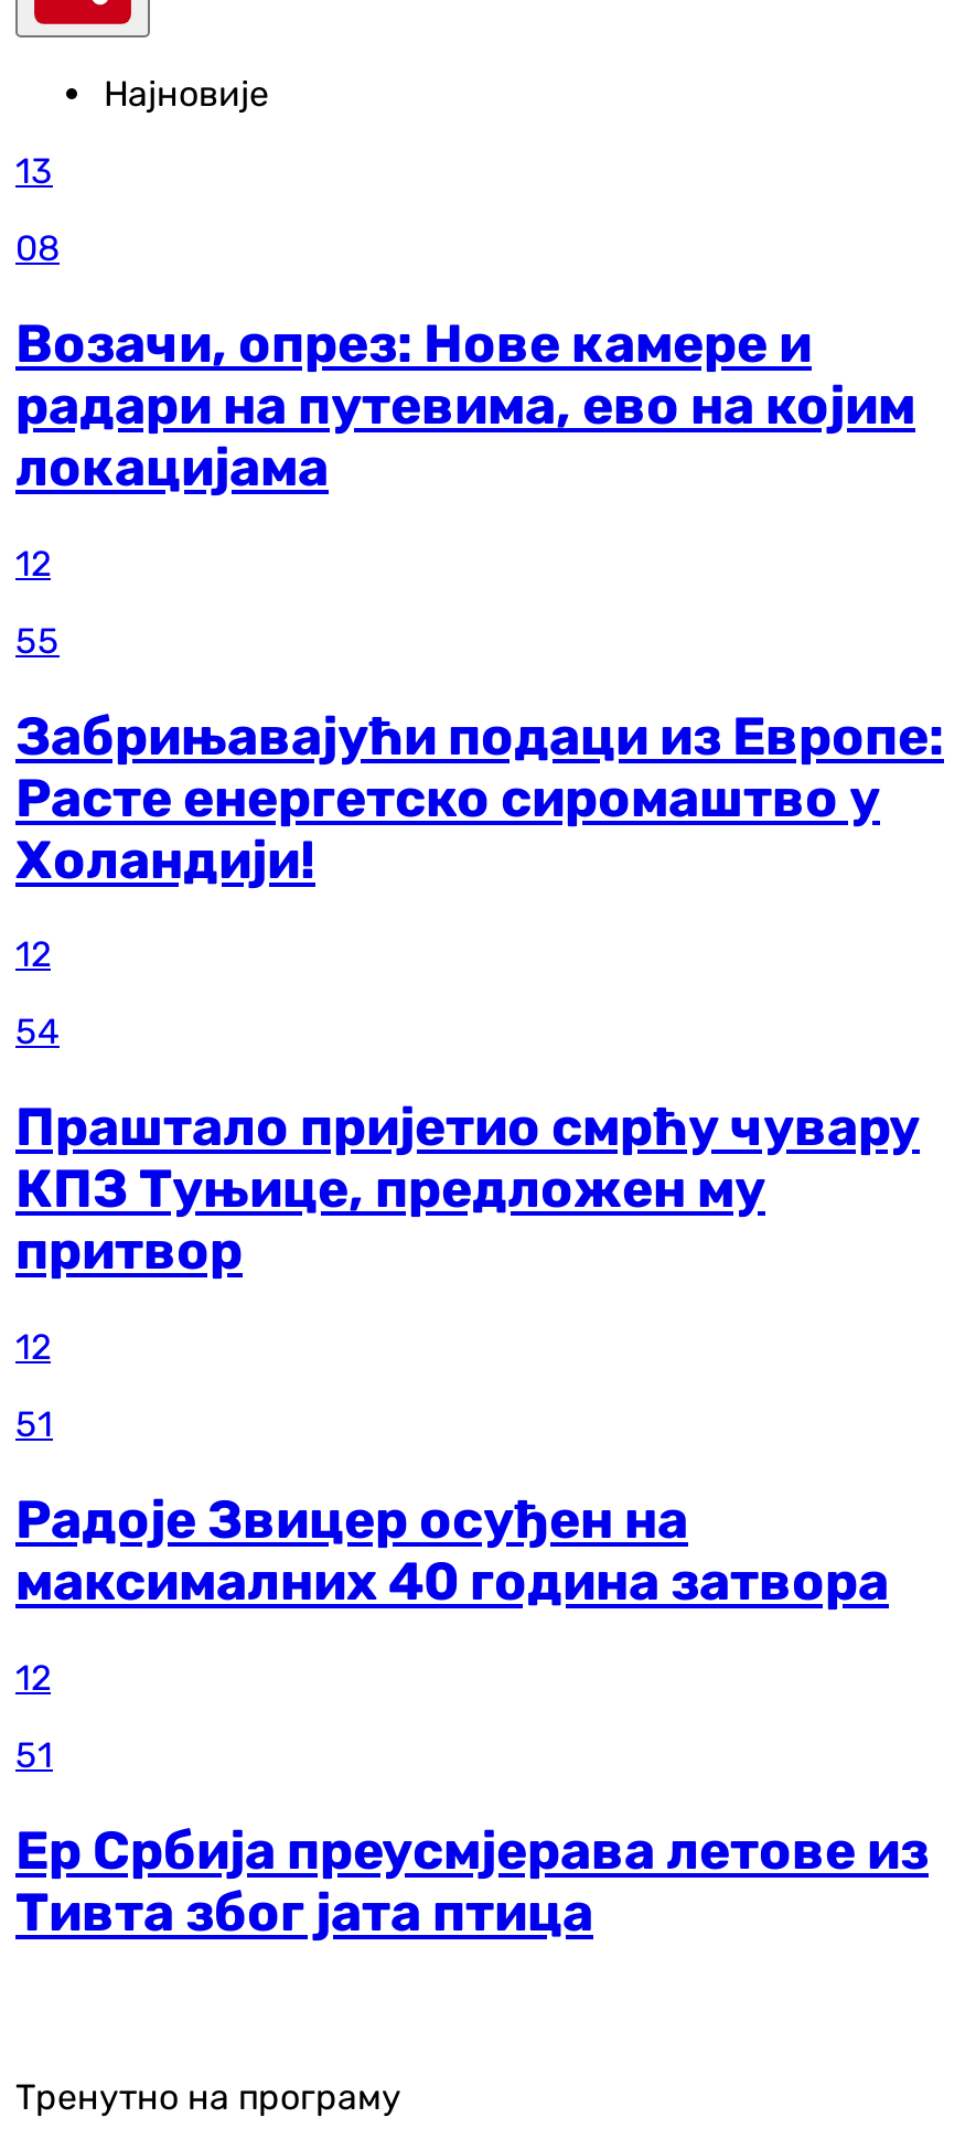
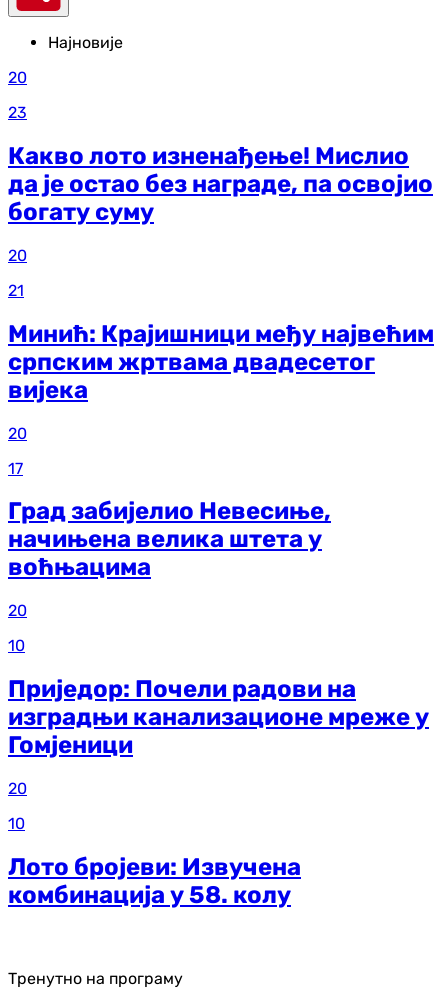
[15,150,53,192] 13 -> [8,68,27,87] 20
[15,227,60,269] 08 -> [8,103,27,122] 23
[15,313,915,498] Возачи, опрез: Нове камере и | радари на путевима, ево на којим | локацијама -> [8,142,433,226] Какво лото изненађење! Мислио | да је остао без награде, па освојио | богату суму
[15,542,51,584] 12 -> [8,246,27,265] 20
[15,619,60,661] 55 -> [8,281,24,300] 21
[15,705,944,890] Забрињавајући подаци из Европе: | Расте енергетско сиромаштво у | Холандији! -> [8,320,434,404] Минић: Крајишници међу највећим | српским жртвама двадесетог | вијека
[15,934,51,976] 12 -> [8,423,27,442] 20
[15,1012,60,1054] 54 -> [8,458,23,477] 17
[15,1097,920,1283] Праштало пријетио смрћу чувару | КПЗ Туњице, предложен му | притвор -> [8,497,331,581] Град забијелио Невесиње, | начињена велика штета у | воћњацима
[15,1327,51,1369] 12 -> [8,601,27,620] 20
[15,1404,53,1446] 51 -> [8,636,25,655] 10
[15,1490,889,1613] Радоје Звицер осуђен на | максималних 40 година затвора -> [8,675,429,759] Приједор: Почели радови на | изградњи канализационе мреже у | Гомјеници
[15,1657,51,1699] 12 -> [8,779,27,798] 20
[15,1734,53,1776] 51 -> [8,814,25,833] 10
[15,1820,929,1944] Ер Србија преусмјерава летове из | Тивта због јата птица -> [8,853,301,909] Лото бројеви: Извучена | комбинација у 58. колу

